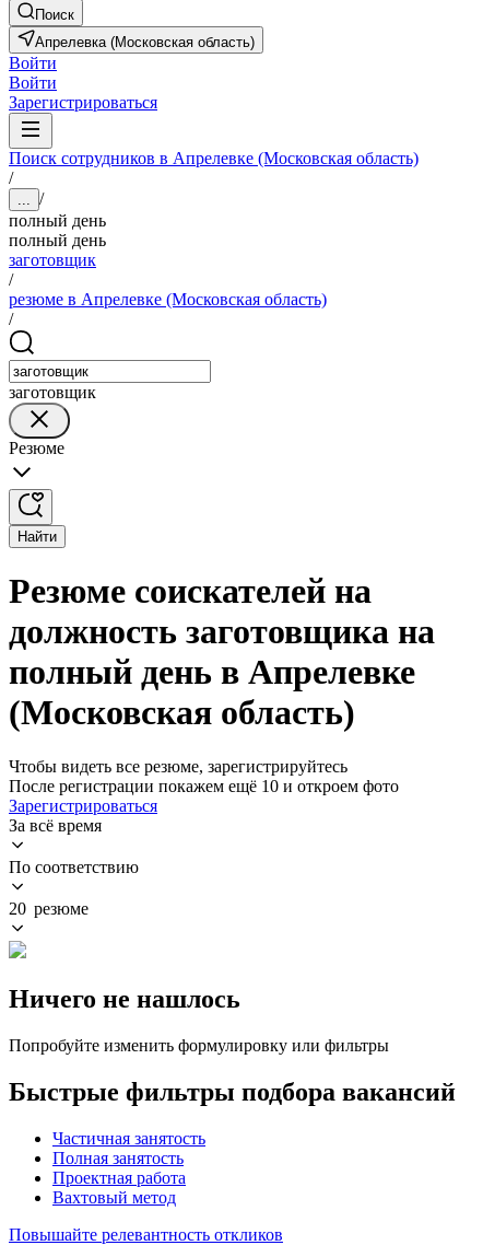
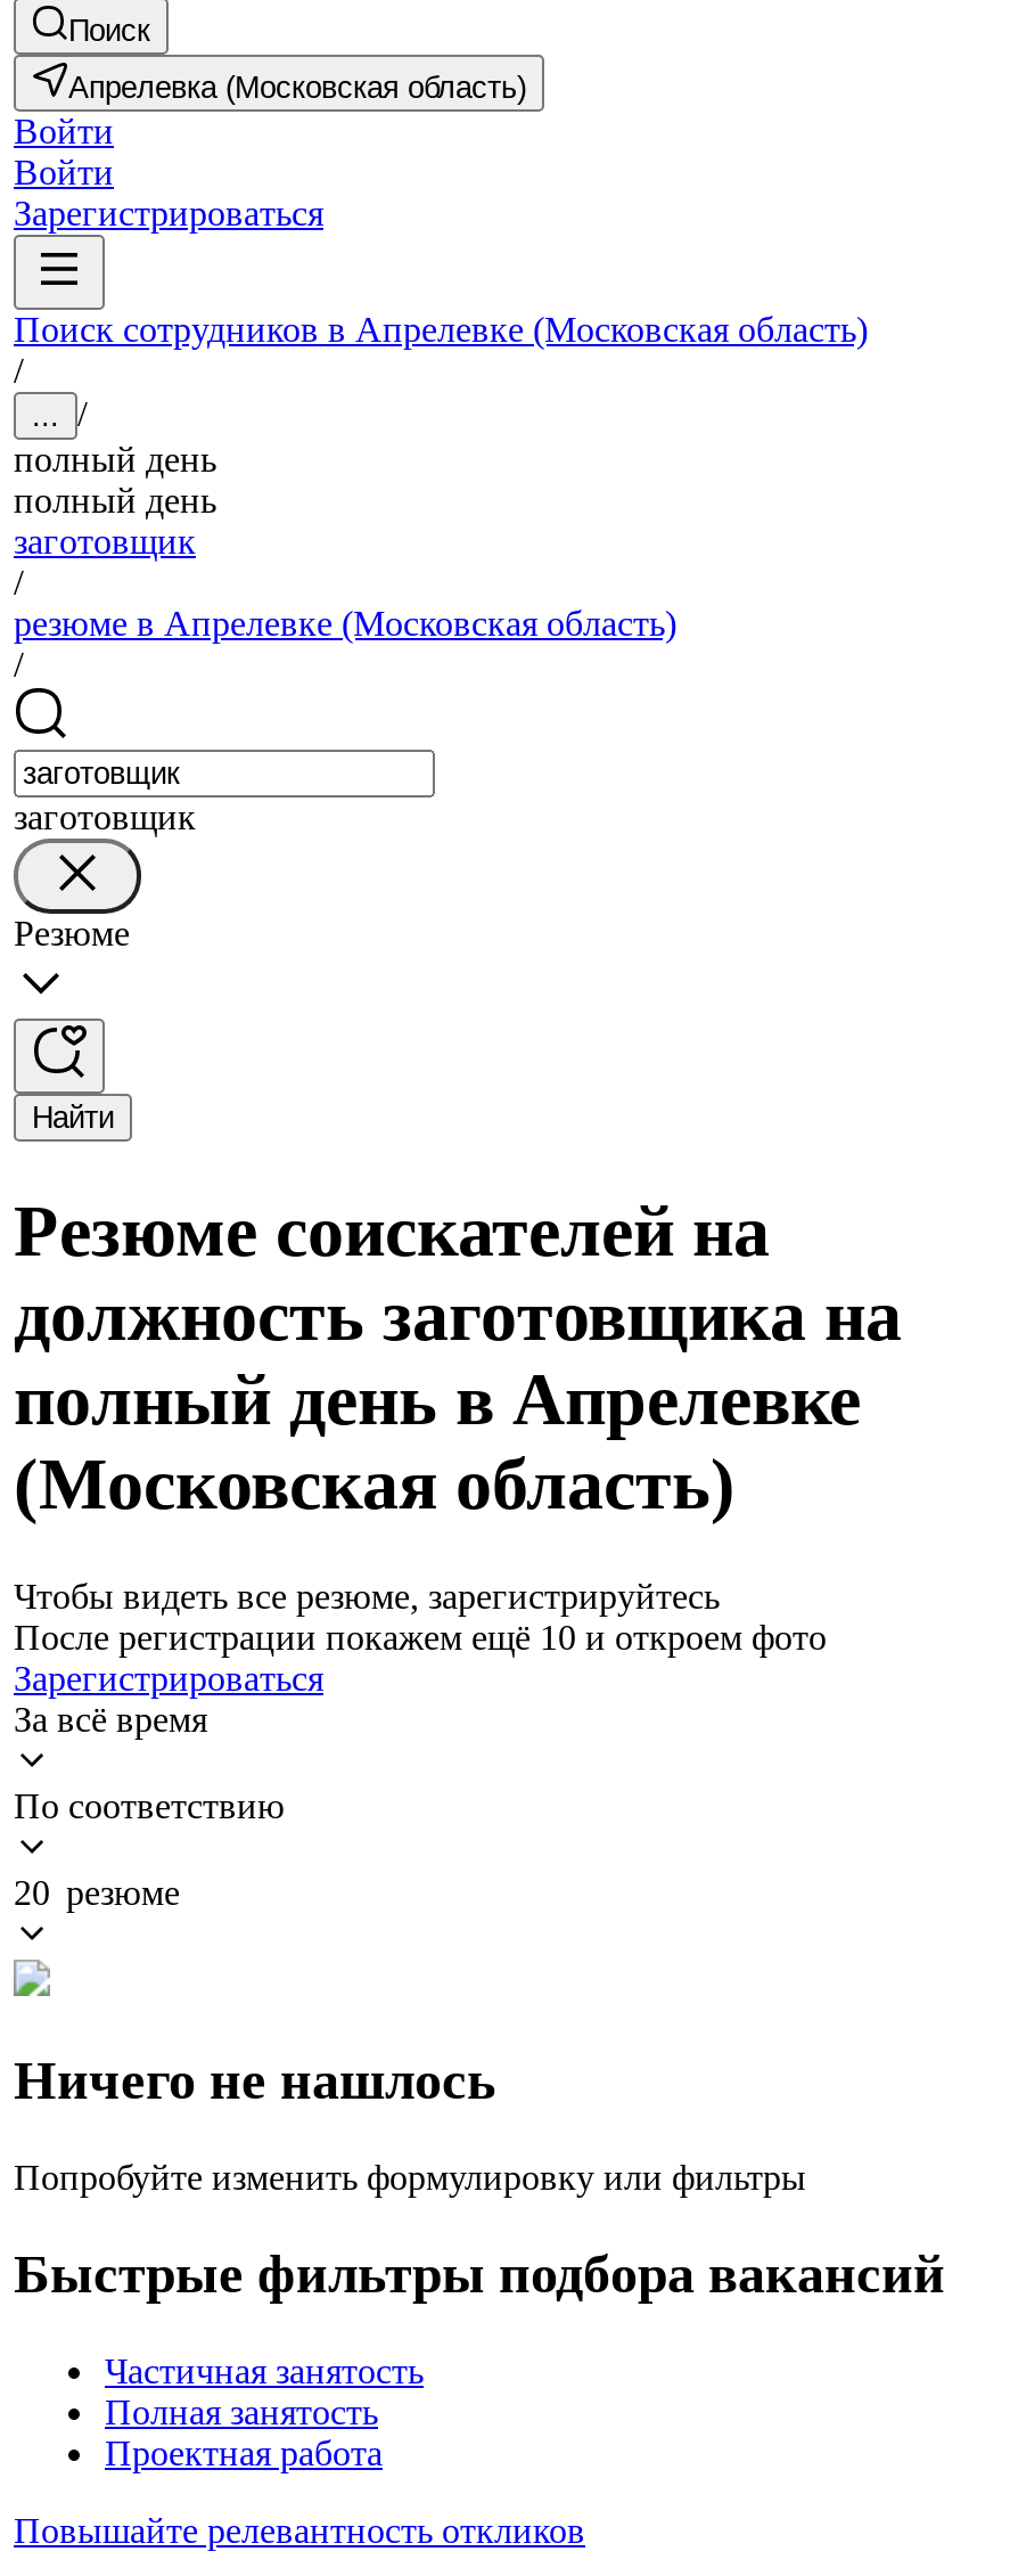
[52,1188,176,1206] Вахтовый метод -> none

